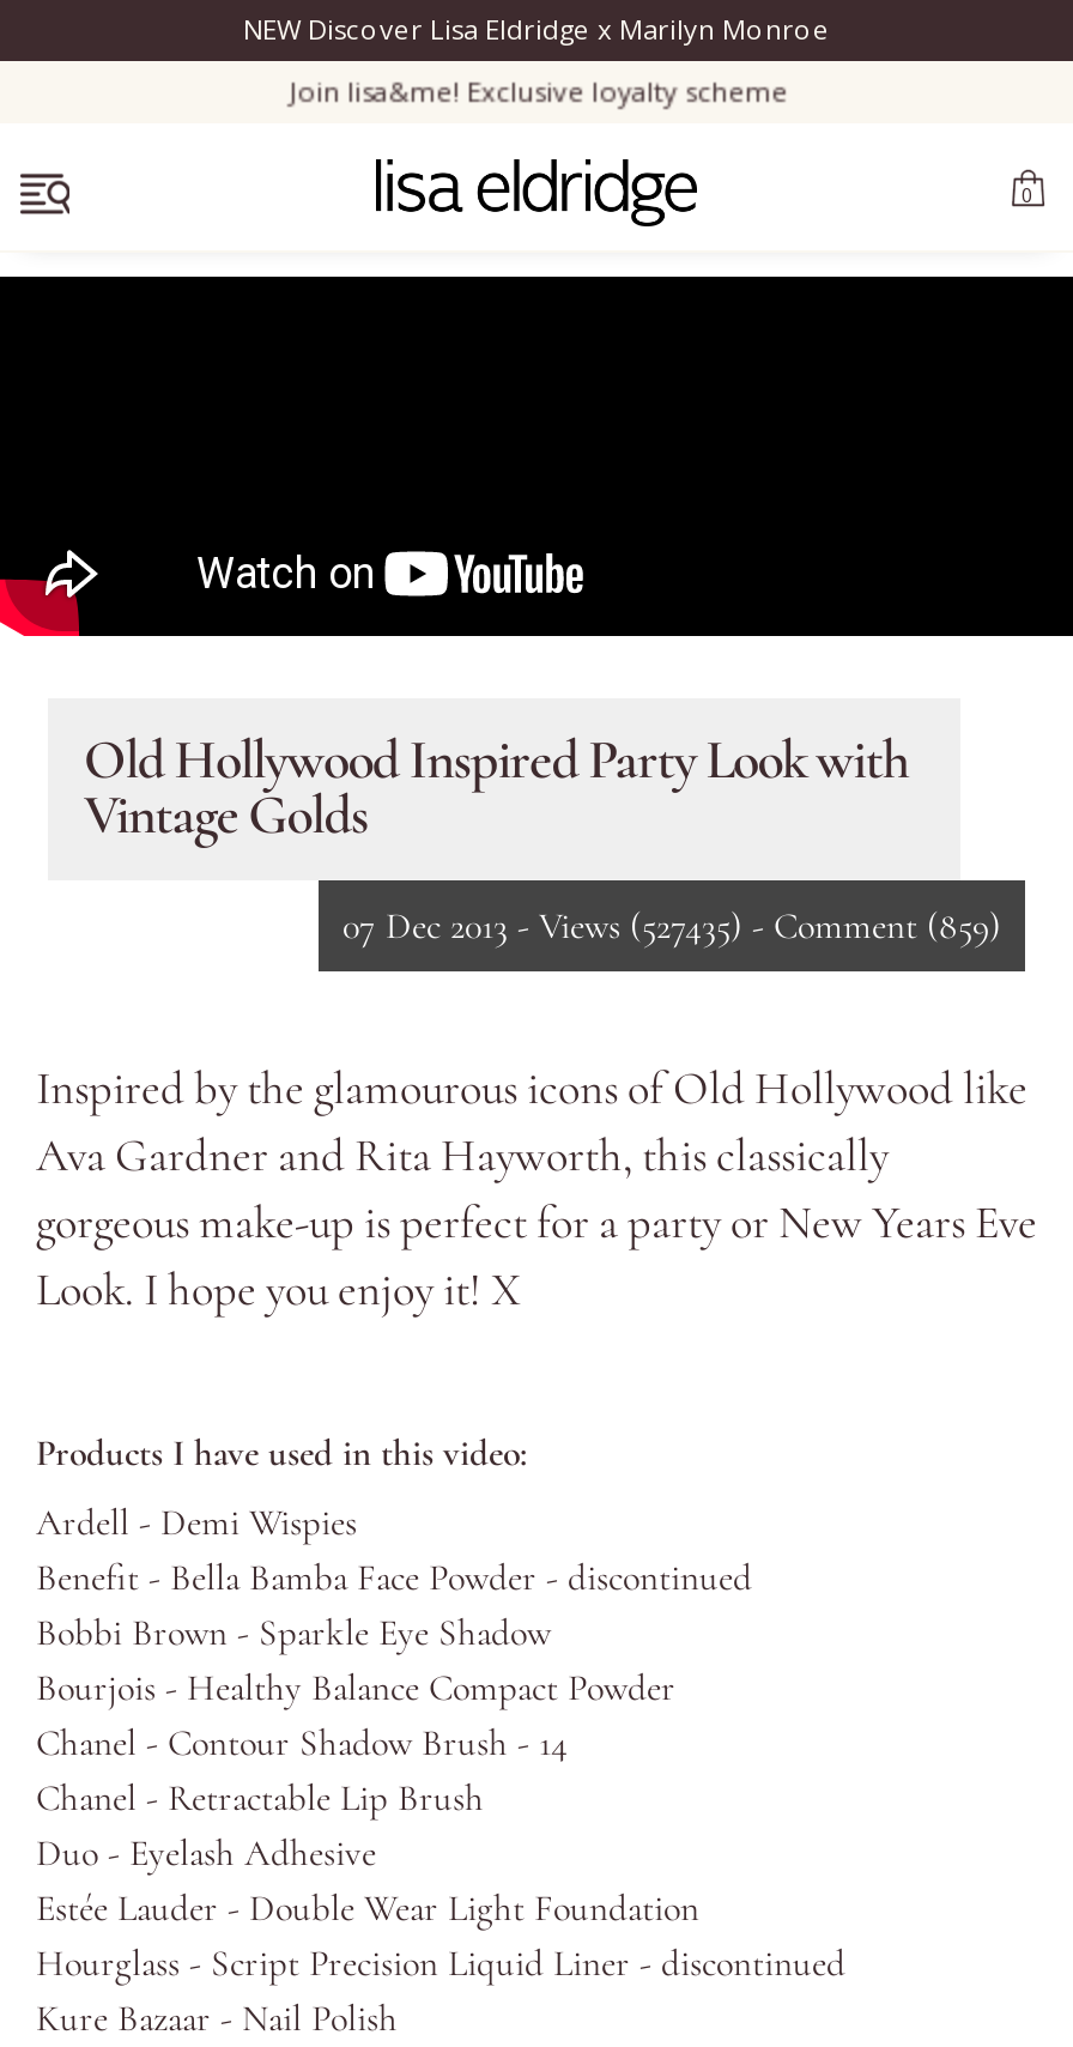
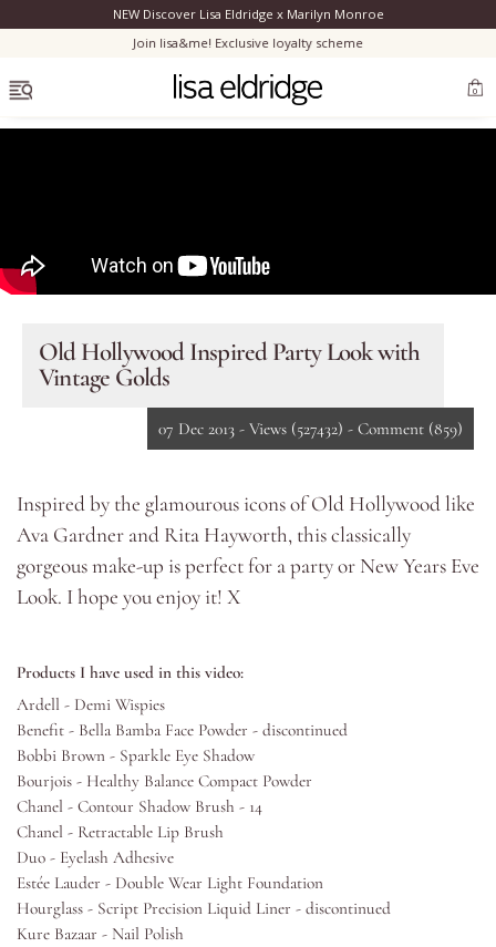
[342,904,1001,947] 07 Dec 2013 - Views (527435) - Comment (859) -> [158,419,463,438] 07 Dec 2013 - Views (527432) - Comment (859)

